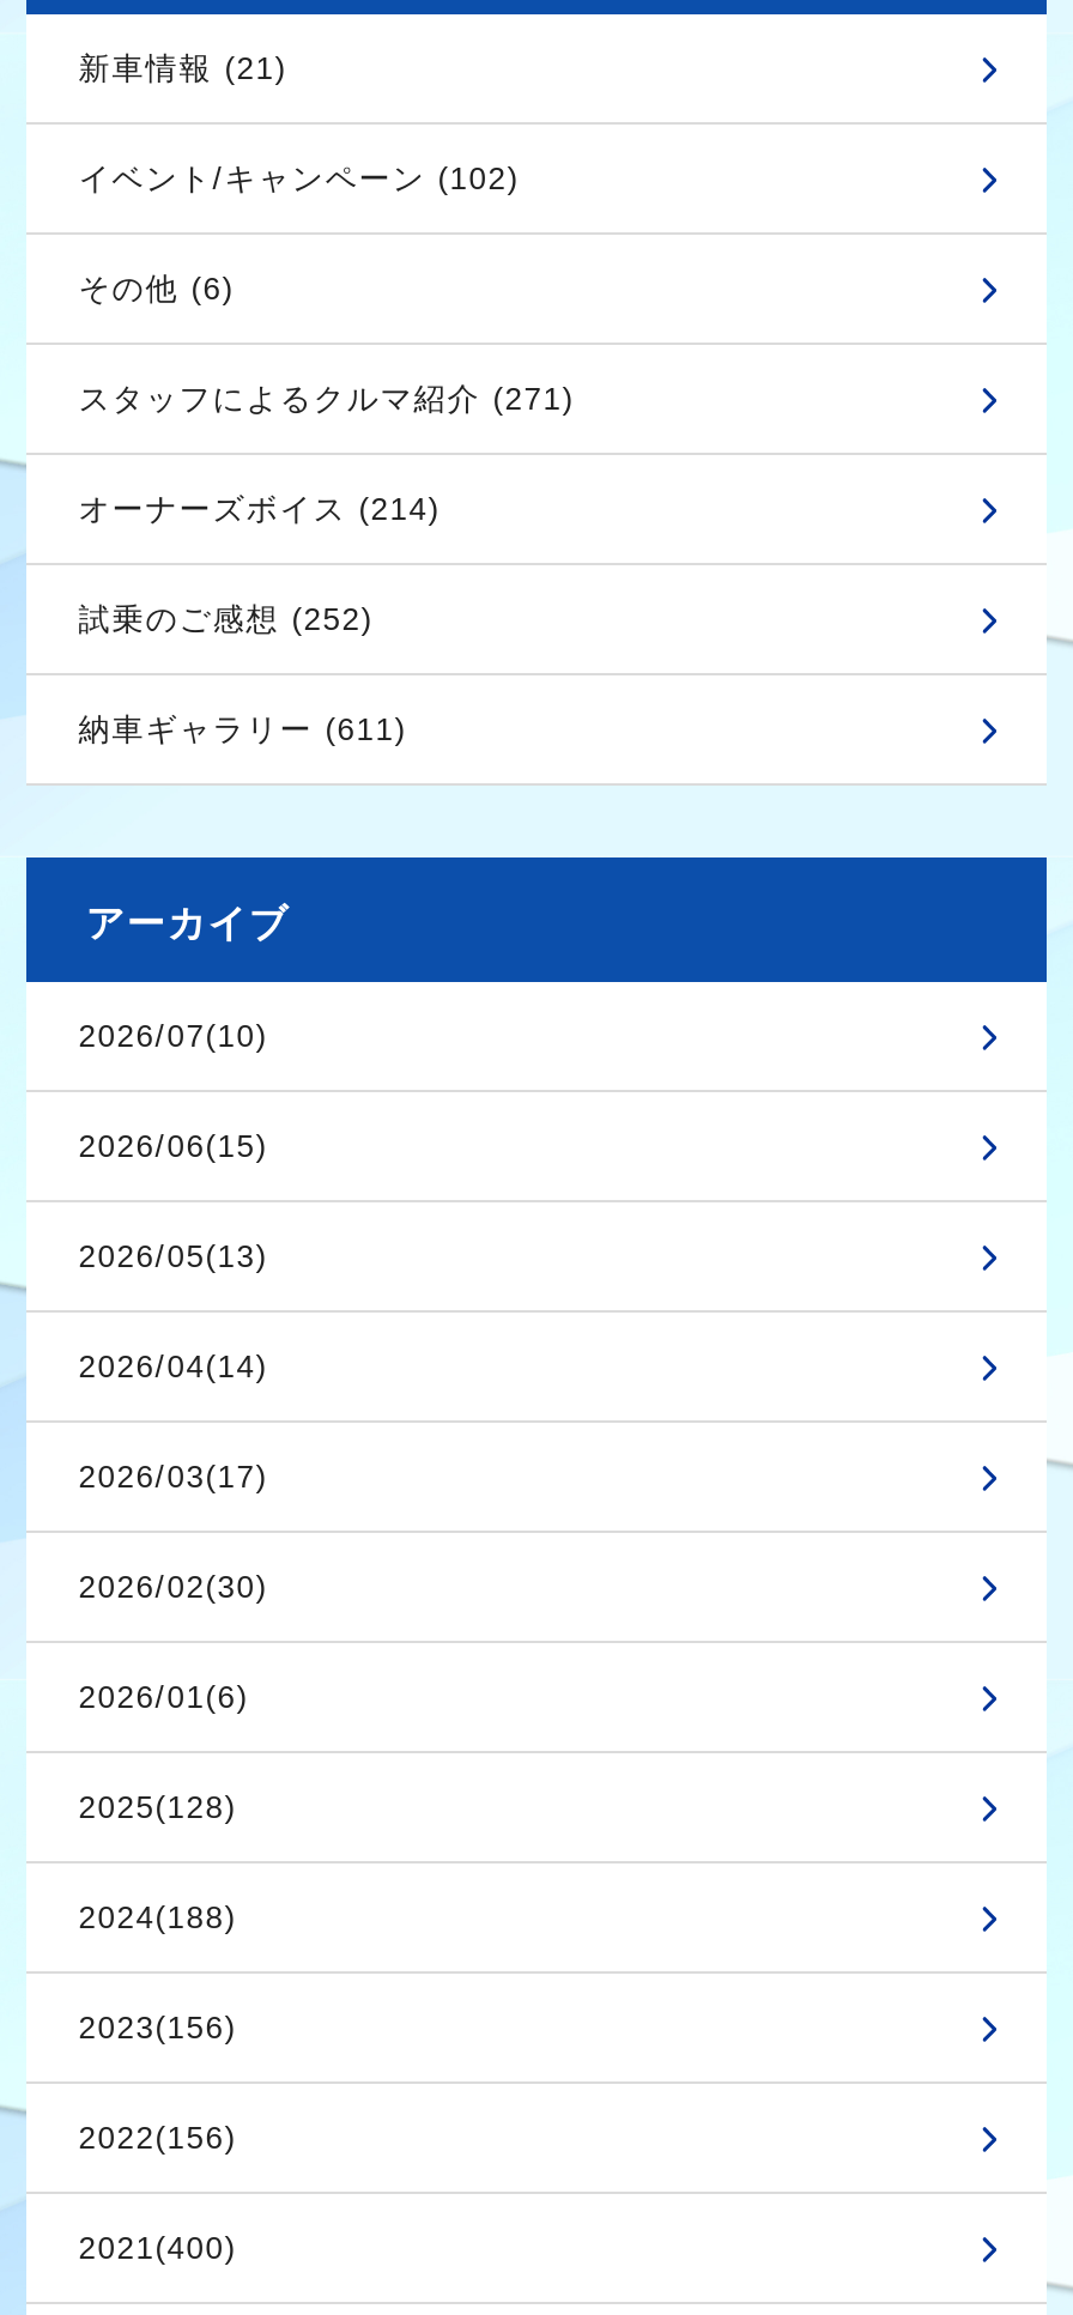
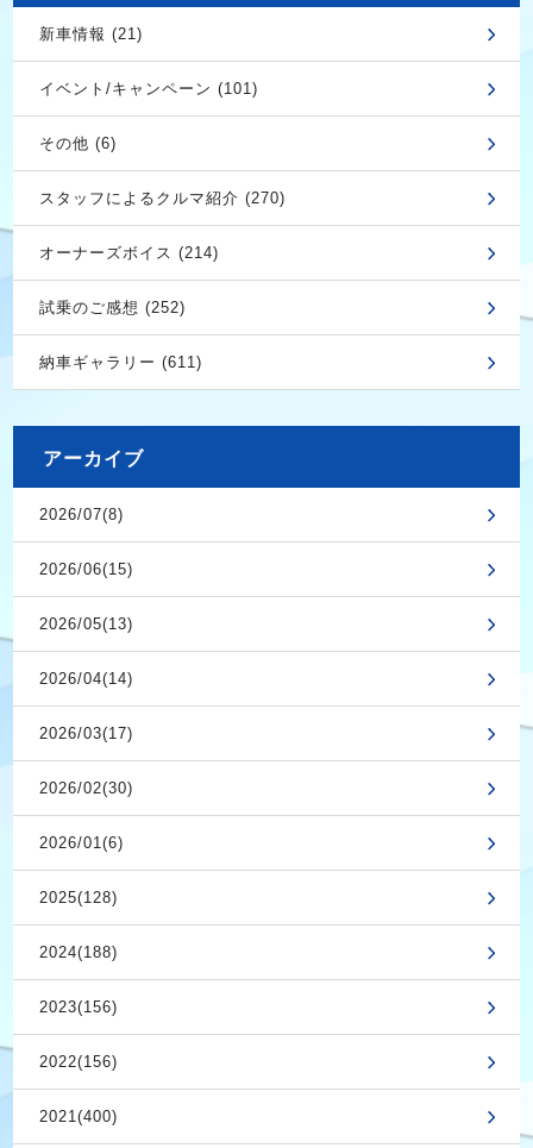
[79,162,519,198] イベント/キャンペーン (102) -> [39,80,258,98] イベント/キャンペーン (101)
[79,382,574,418] スタッフによるクルマ紹介 (271) -> [39,190,285,208] スタッフによるクルマ紹介 (270)
[79,1019,268,1055] 2026/07(10) -> [39,506,123,524] 2026/07(8)

